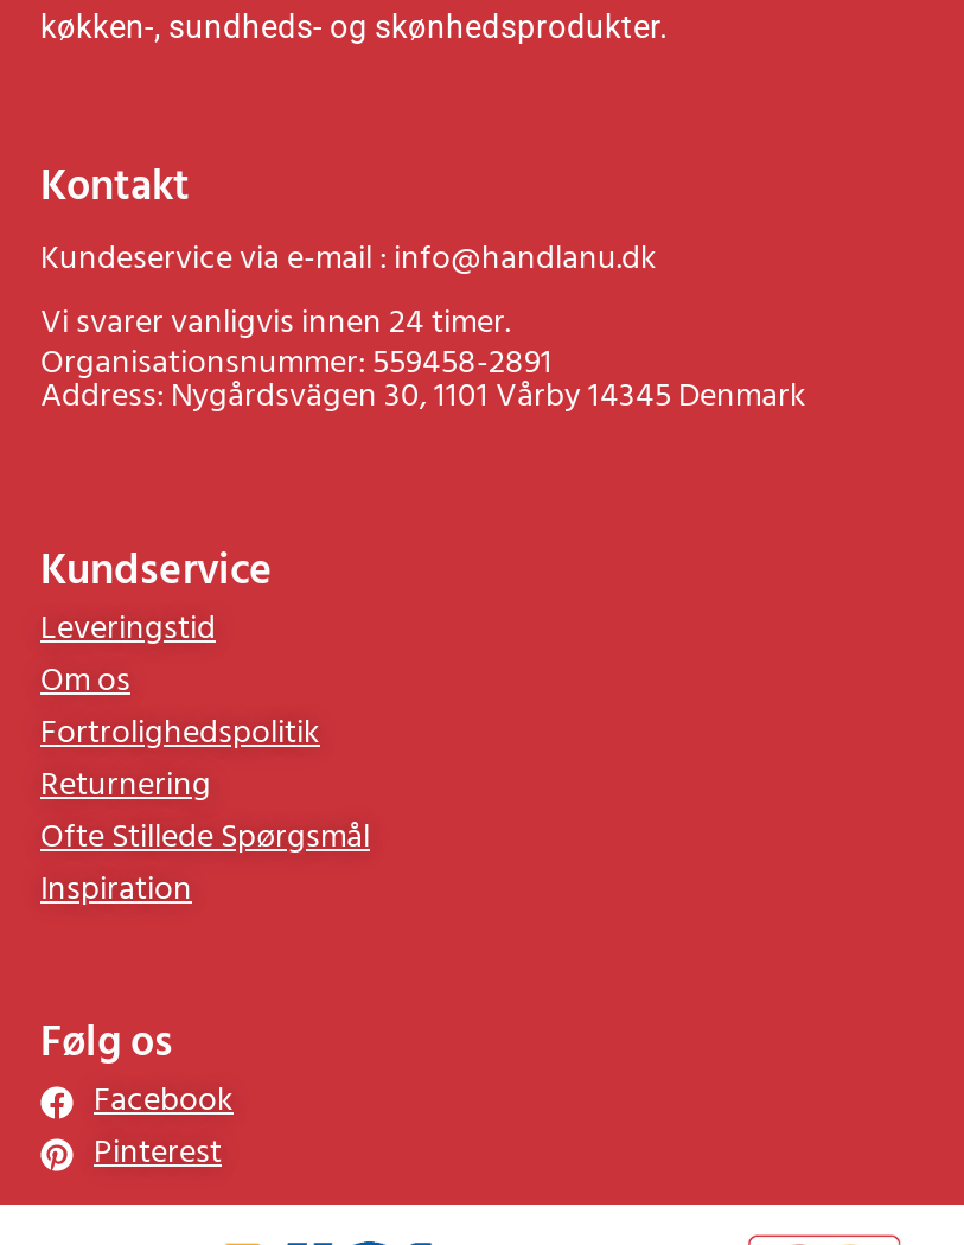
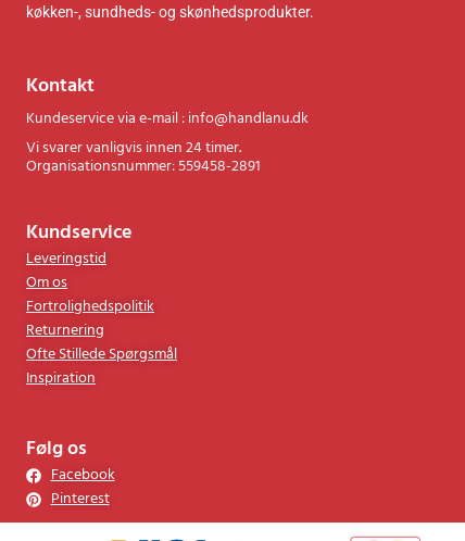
[40,370,806,425] Address: Nygårdsvägen 30, 1101 Vårby 14345 Denmark -> none

